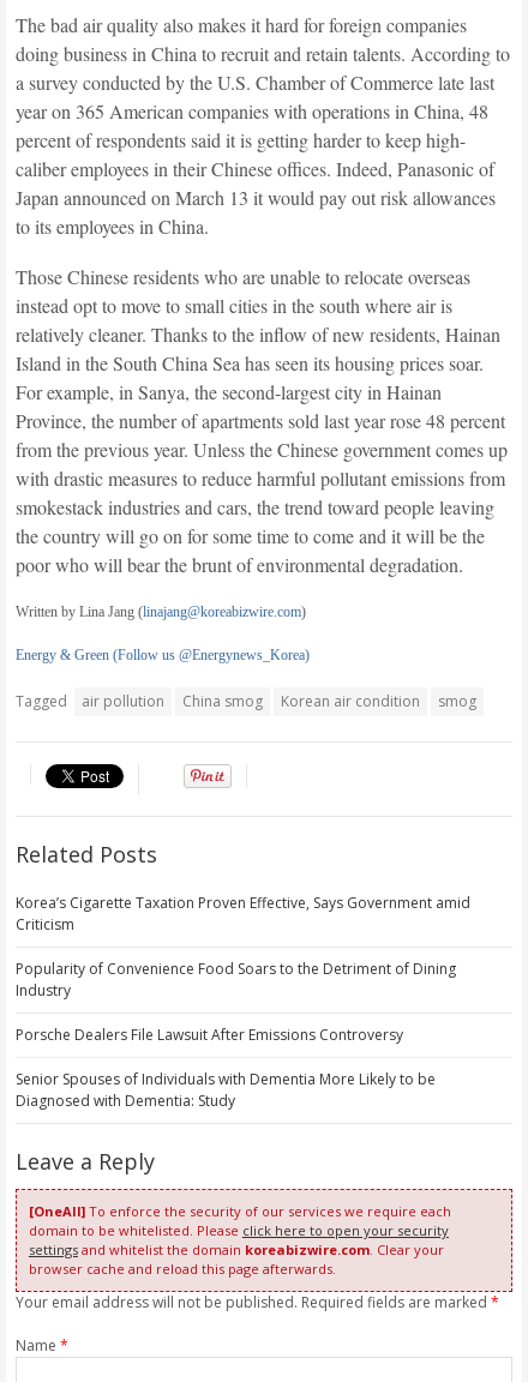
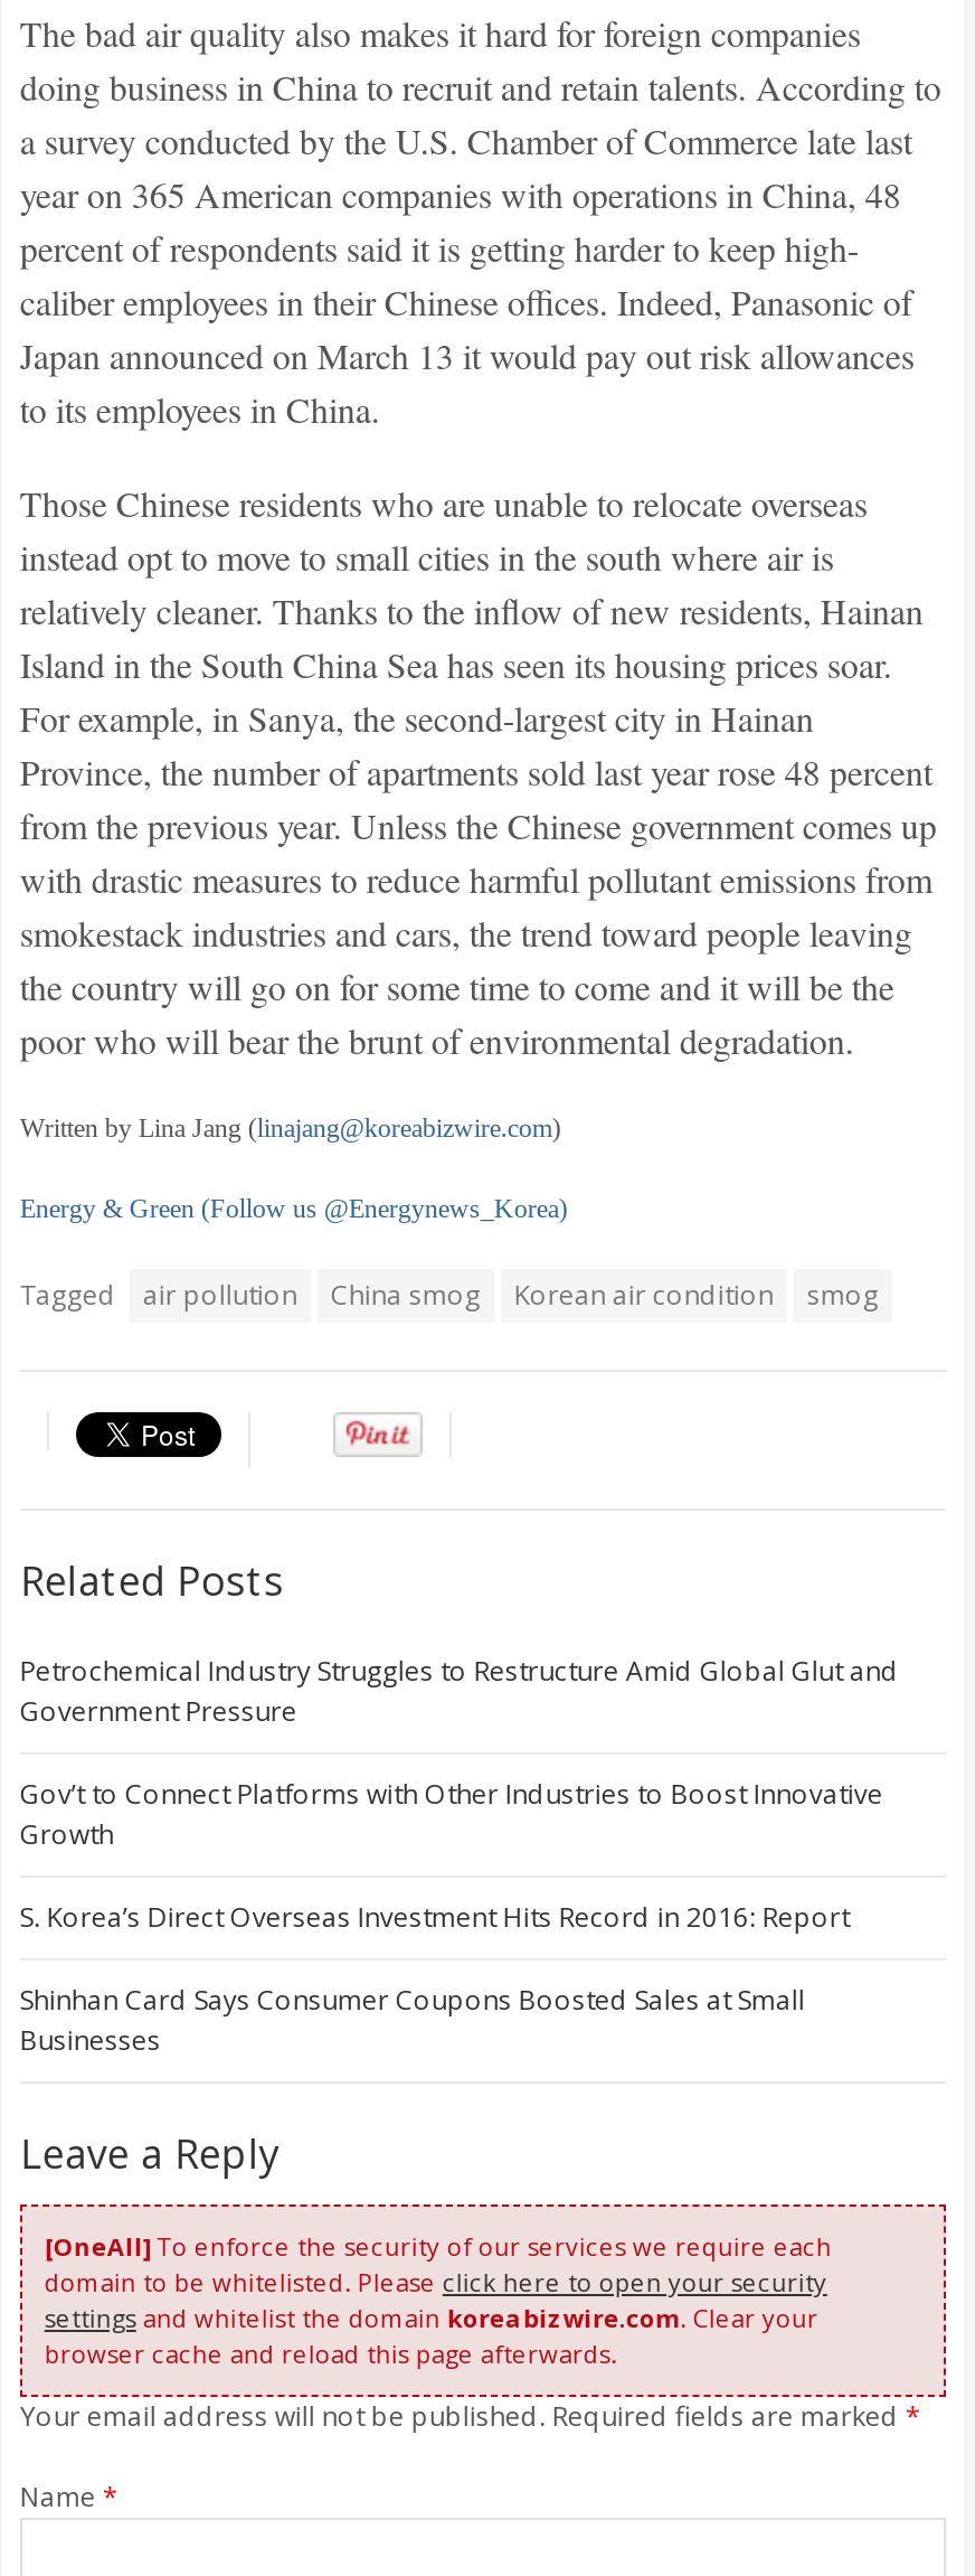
[15,893,470,935] Korea’s Cigarette Taxation Proven Effective, Says Government amid | Criticism -> [20,1653,899,1731] Petrochemical Industry Struggles to Restructure Amid Global Glut and | Government Pressure
[15,959,456,1001] Popularity of Convenience Food Soars to the Detriment of Dining | Industry -> [20,1776,883,1854] Gov’t to Connect Platforms with Other Industries to Boost Innovative | Growth
[15,1025,403,1045] Porsche Dealers File Lawsuit After Emissions Controversy -> [20,1899,850,1937] S. Korea’s Direct Overseas Investment Hits Record in 2016: Report
[15,1069,435,1111] Senior Spouses of Individuals with Dementia More Likely to be | Diagnosed with Dementia: Study -> [20,1982,805,2060] Shinhan Card Says Consumer Coupons Boosted Sales at Small | Businesses

